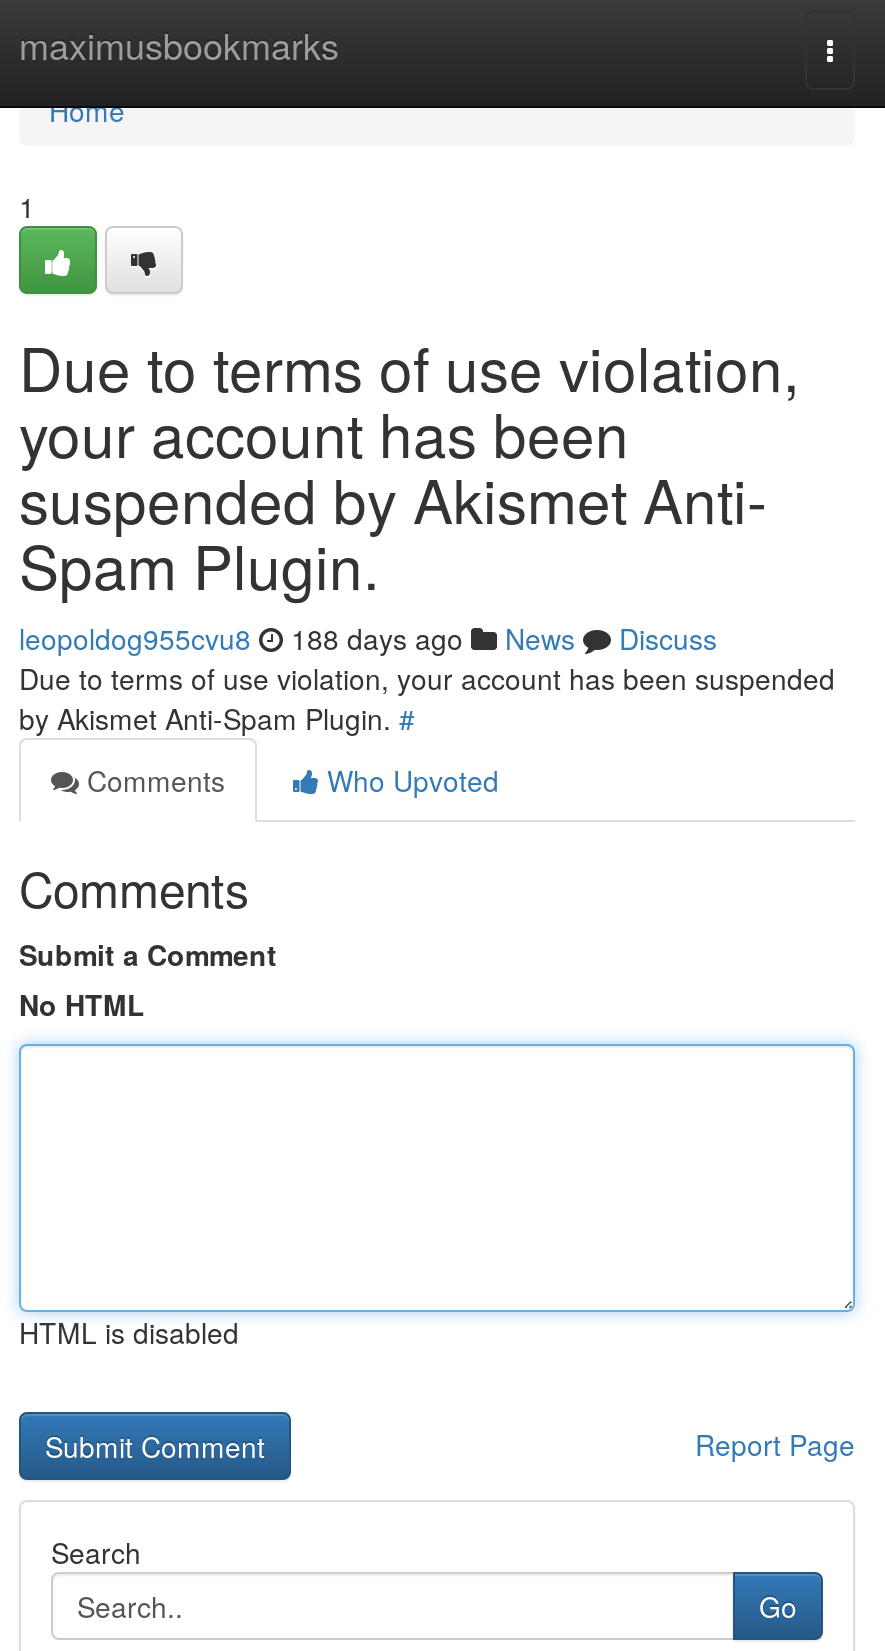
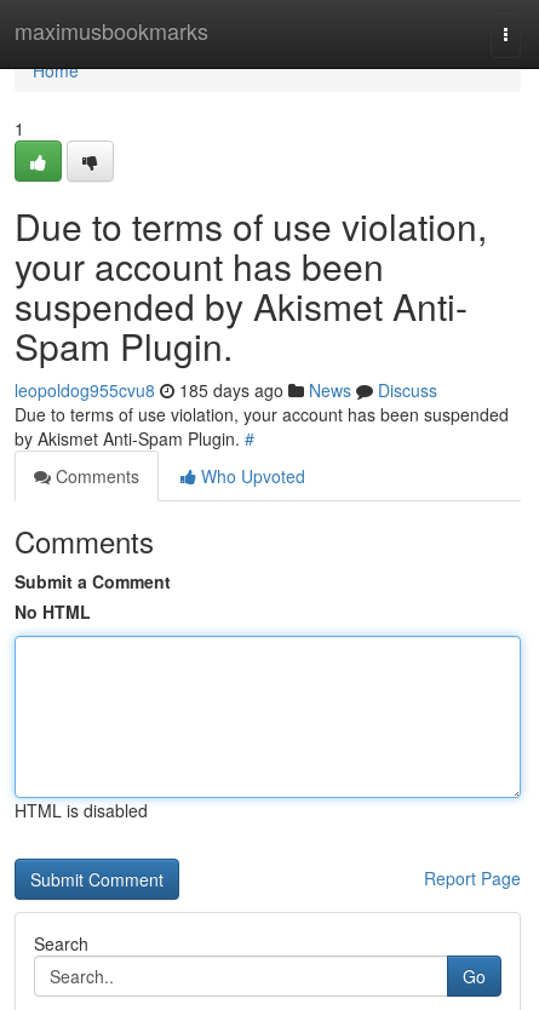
[19,618,717,658] leopoldog955cvu8 188 days ago News Discuss -> [15,378,437,402] leopoldog955cvu8 185 days ago News Discuss

